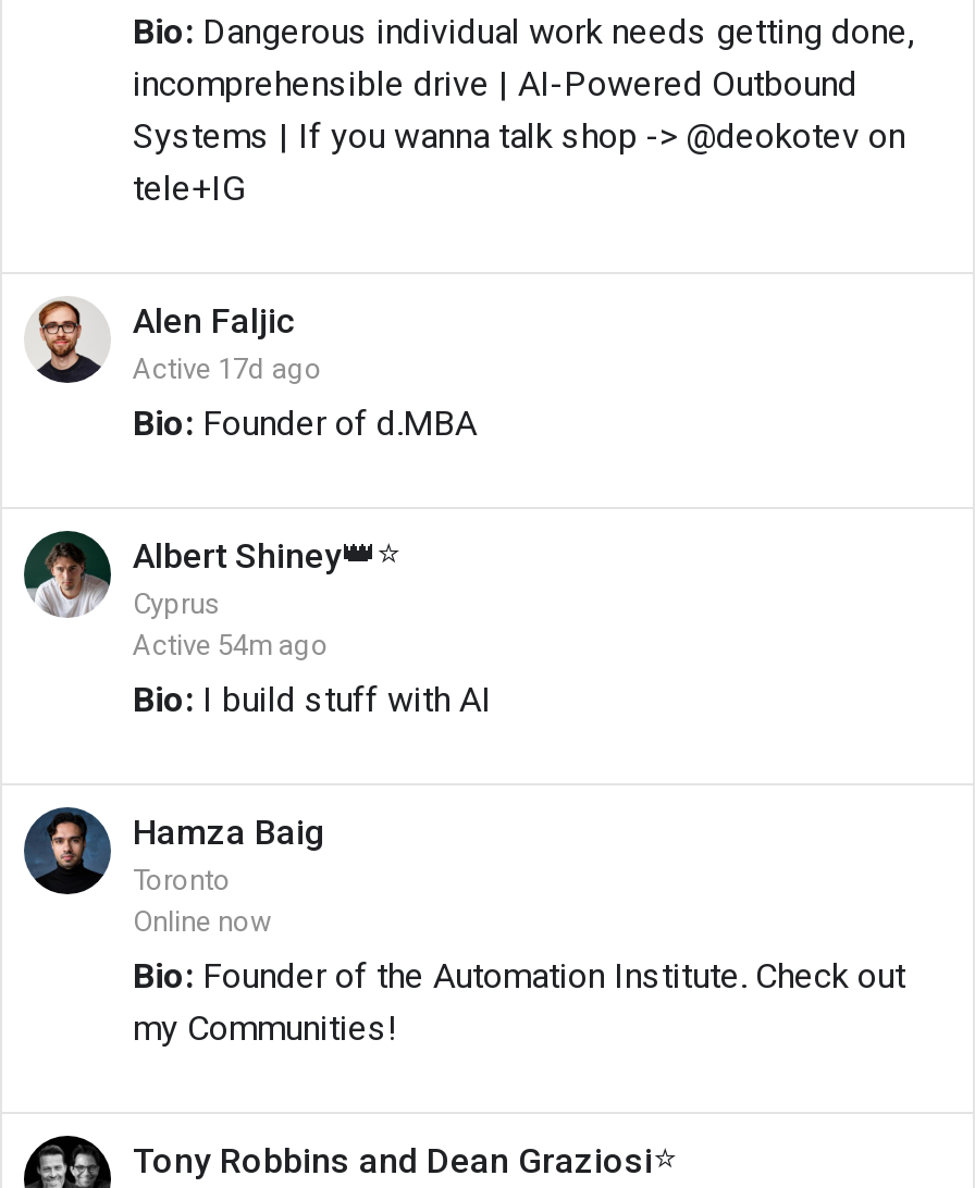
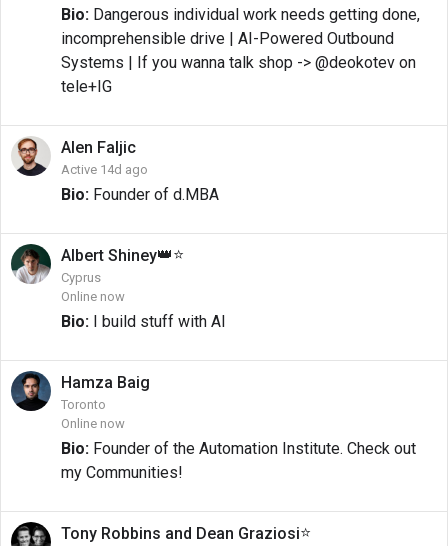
[133,352,322,385] Active 17d ago -> [61,162,148,177] Active 14d ago
[133,629,329,661] Active 54m ago -> [61,289,125,304] Online now

